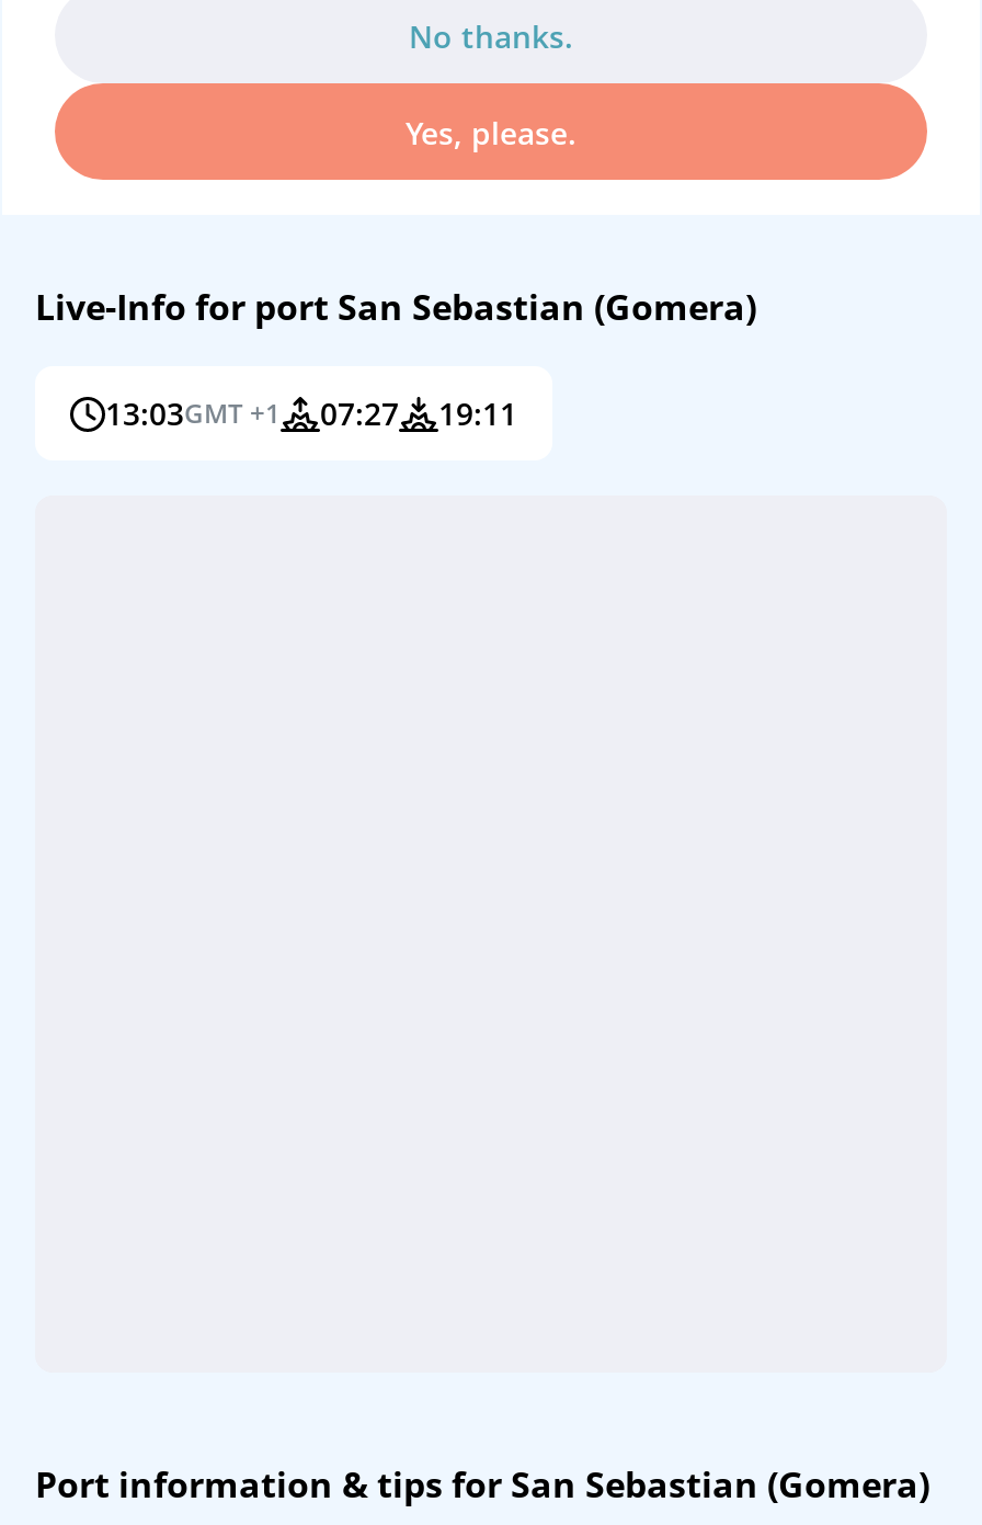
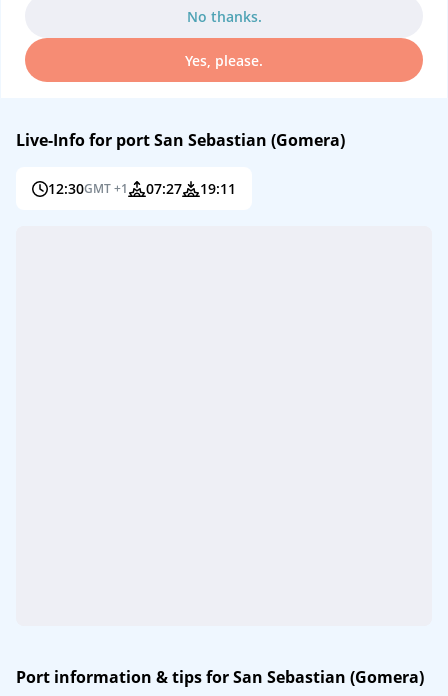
[105,392,517,434] 13:03GMT +1 07:27 19:11 -> [48,179,236,198] 12:30GMT +1 07:27 19:11

